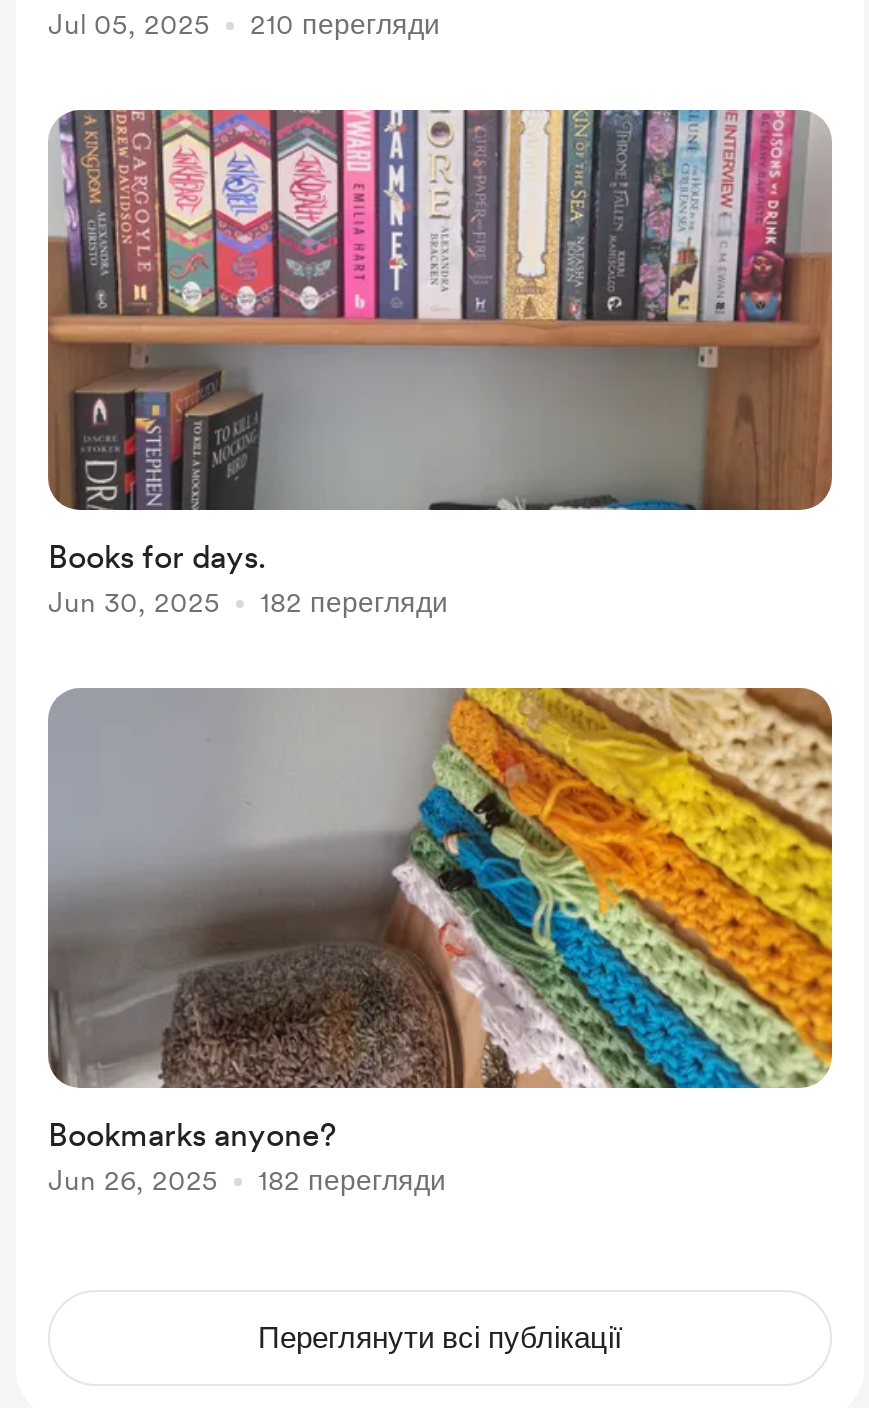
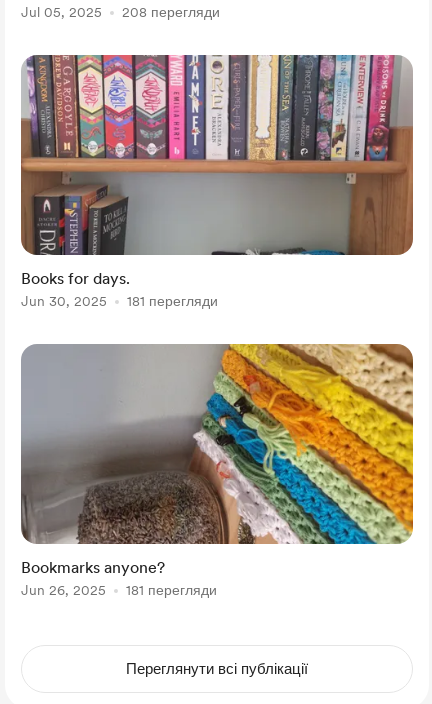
[48,8,440,40] Jul 05, 2025 210 перегляди -> [21,4,220,20] Jul 05, 2025 208 перегляди
[48,586,448,618] Jun 30, 2025 182 перегляди -> [21,293,218,309] Jun 30, 2025 181 перегляди
[48,1164,446,1196] Jun 26, 2025 182 перегляди -> [21,582,217,598] Jun 26, 2025 181 перегляди

